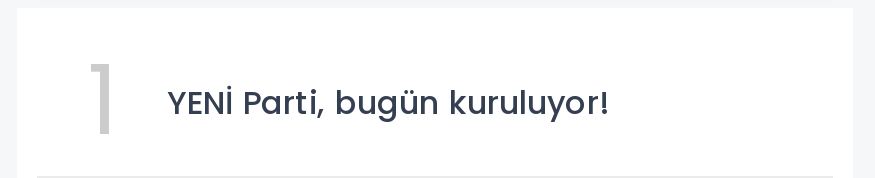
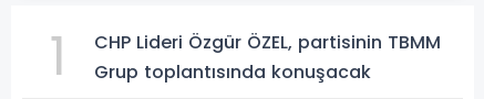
[167,80,609,126] YENİ Parti, bugün kuruluyor! -> [94,30,441,85] CHP Lideri Özgür ÖZEL, partisinin TBMM | Grup toplantısında konuşacak

